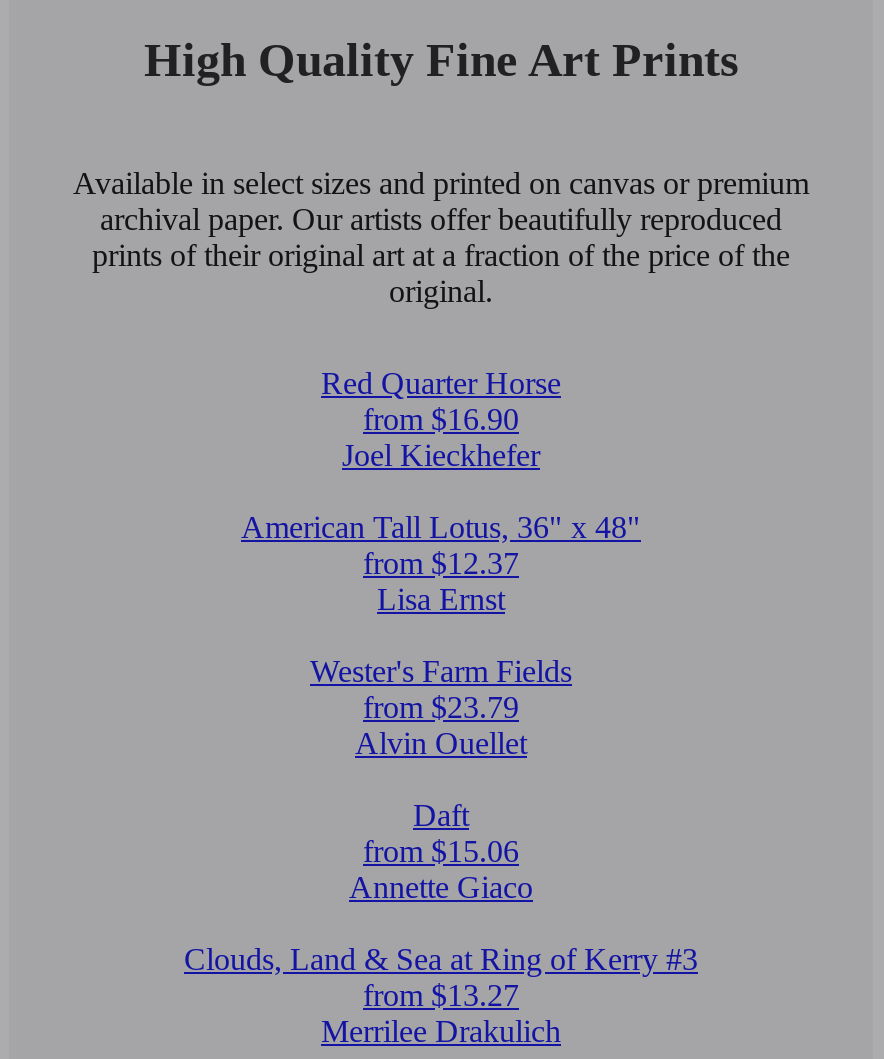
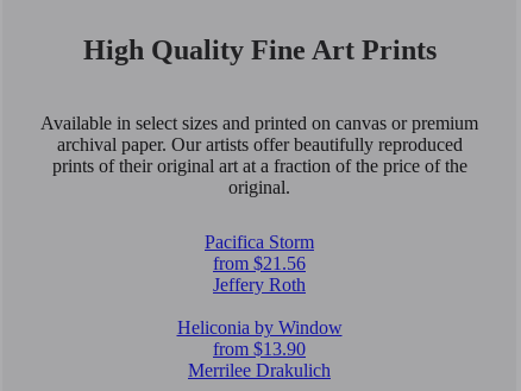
[184,365,698,1011] Red Quarter Horse | from $16.90 | Joel Kieckhefer | American Tall Lotus, 36" x 48" | from $12.37 | Lisa Ernst | Wester's Farm Fields | from $23.79 | Alvin Ouellet | Daft | from $15.06 | Annette Giaco | Clouds, Land & Sea at Ring of Kerry #3 | from $13.27 -> [177,231,342,358] Pacifica Storm | from $21.56 | Jeffery Roth | Heliconia by Window | from $13.90

